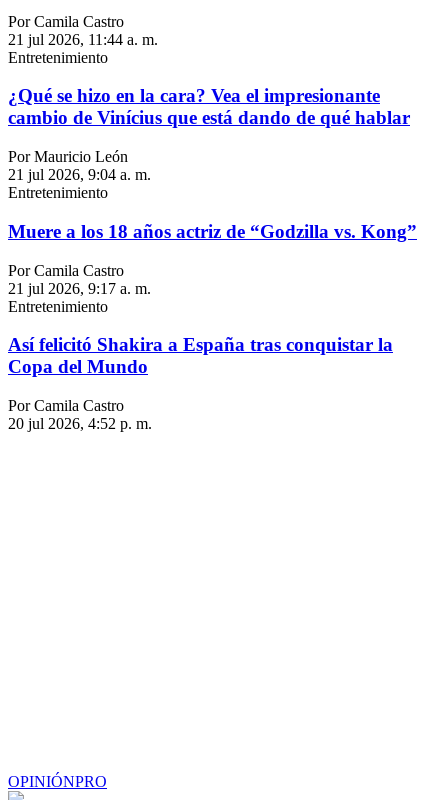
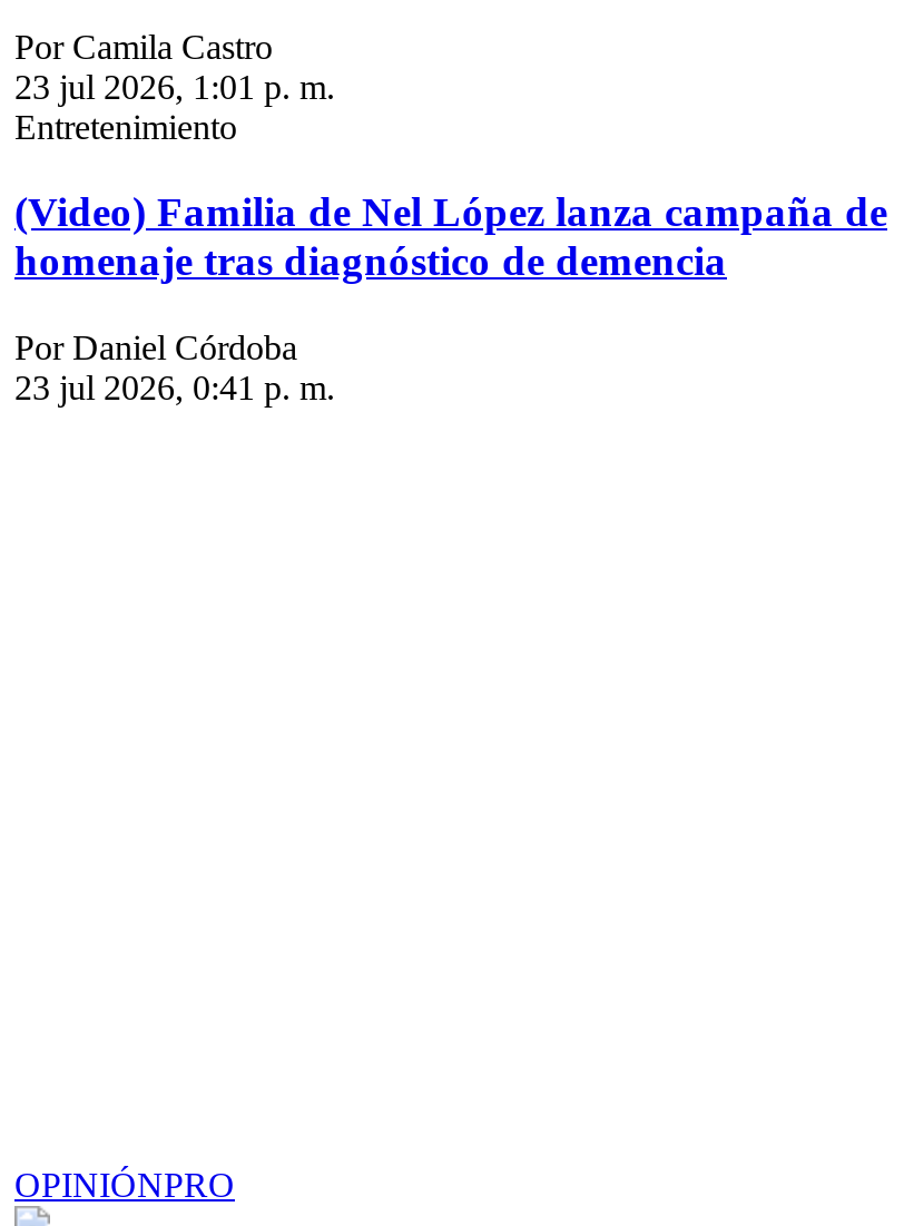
[8,31,158,48] 21 jul 2026, 11:44 a. m. -> [14,67,335,105] 23 jul 2026, 1:01 p. m.
[8,85,417,432] ¿Qué se hizo en la cara? Vea el impresionante | cambio de Vinícius que está dando de qué hablar | Por Mauricio León | 21 jul 2026, 9:04 a. m. | Entretenimiento | Muere a los 18 años actriz de “Godzilla vs. Kong” | Por Camila Castro | 21 jul 2026, 9:17 a. m. | Entretenimiento | Así felicitó Shakira a España tras conquistar la | Copa del Mundo | Por Camila Castro | 20 jul 2026, 4:52 p. m. -> [14,189,887,407] (Video) Familia de Nel López lanza campaña de | homenaje tras diagnóstico de demencia | Por Daniel Córdoba | 23 jul 2026, 0:41 p. m.

